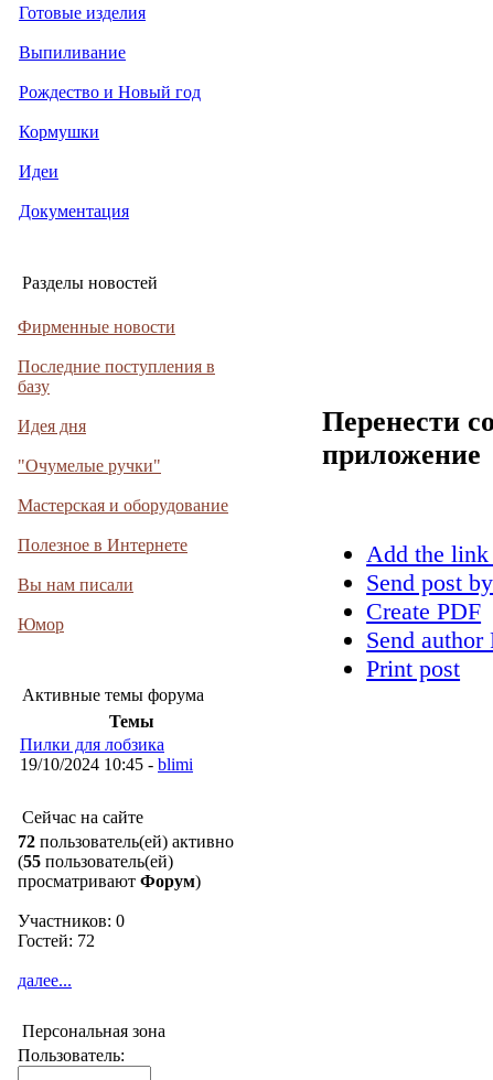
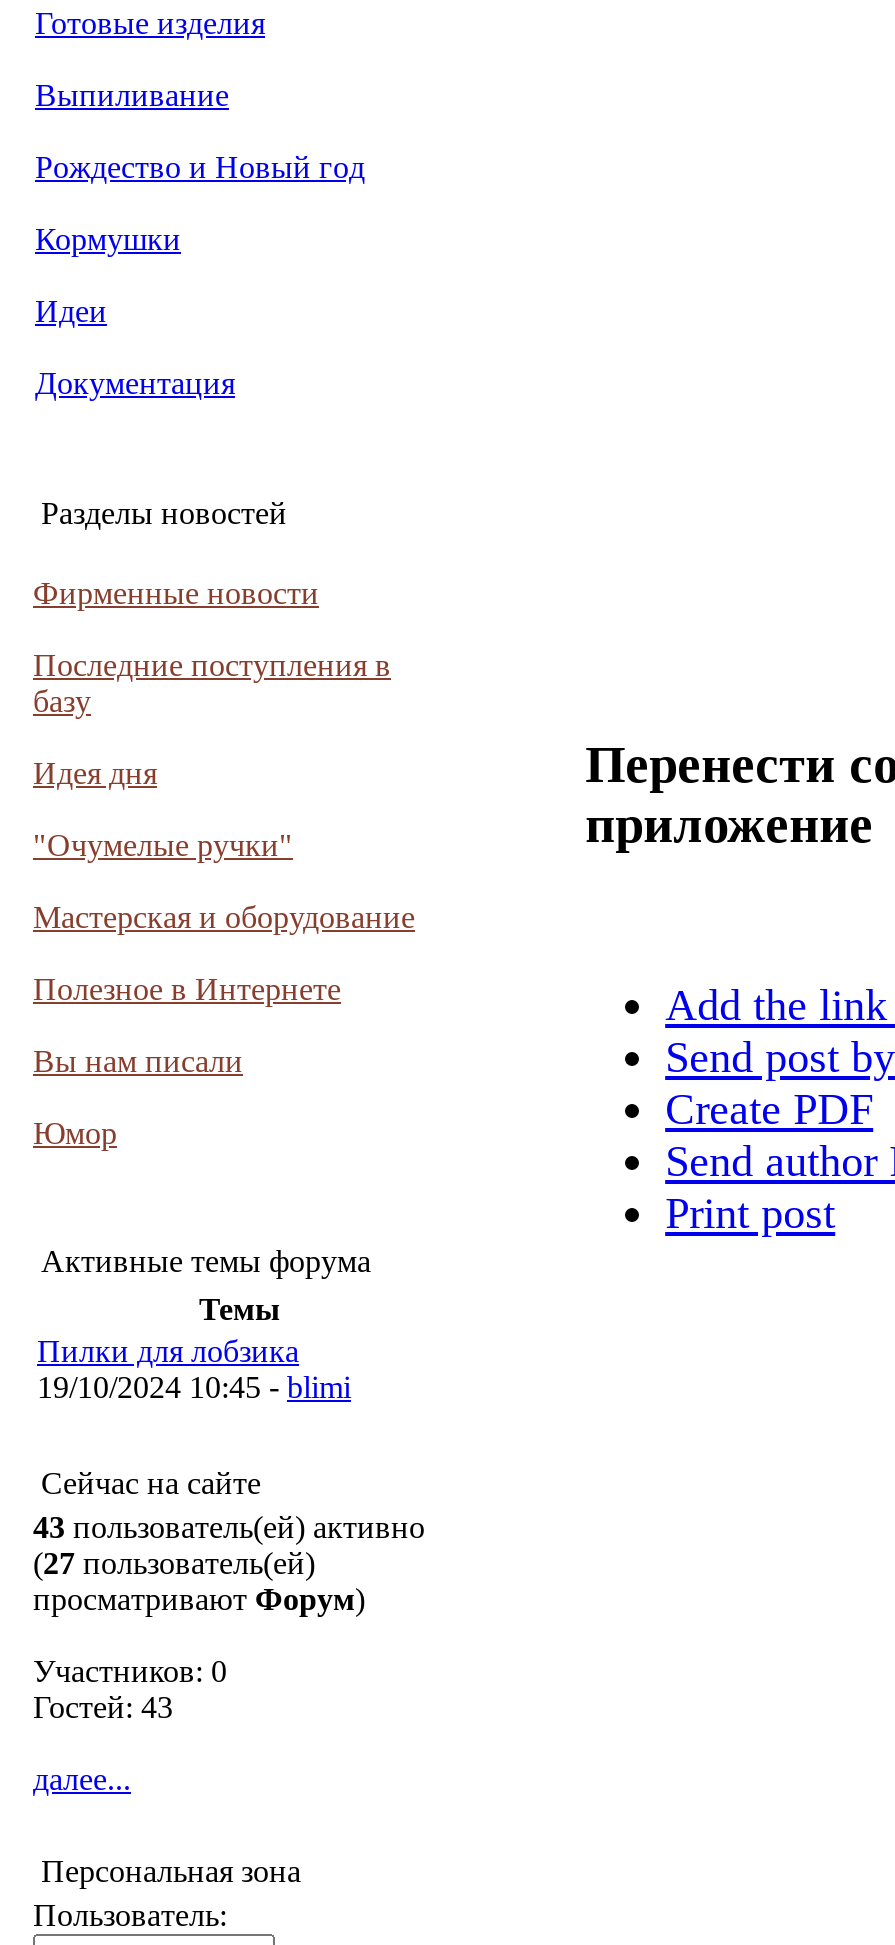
[18,832,234,851] 72 пользователь(ей) активно -> [33,1510,425,1544] 43 пользователь(ей) активно
[18,852,173,871] (55 пользователь(ей) -> [33,1546,315,1580] (27 пользователь(ей)
[18,931,95,950] Гостей: 72 -> [33,1690,173,1724] Гостей: 43

